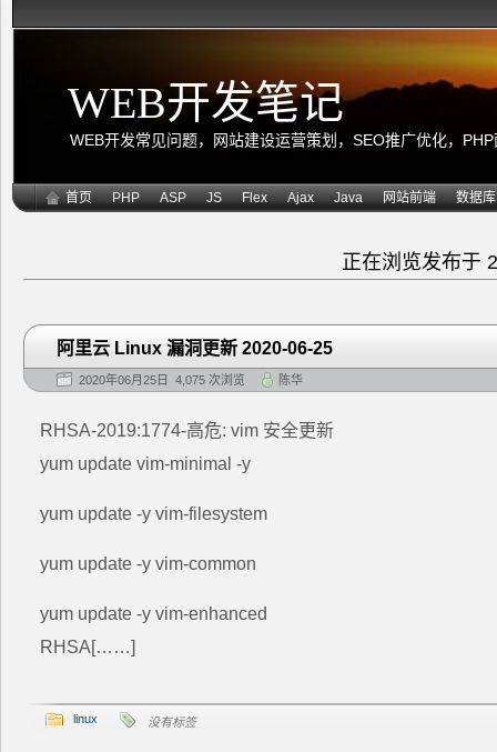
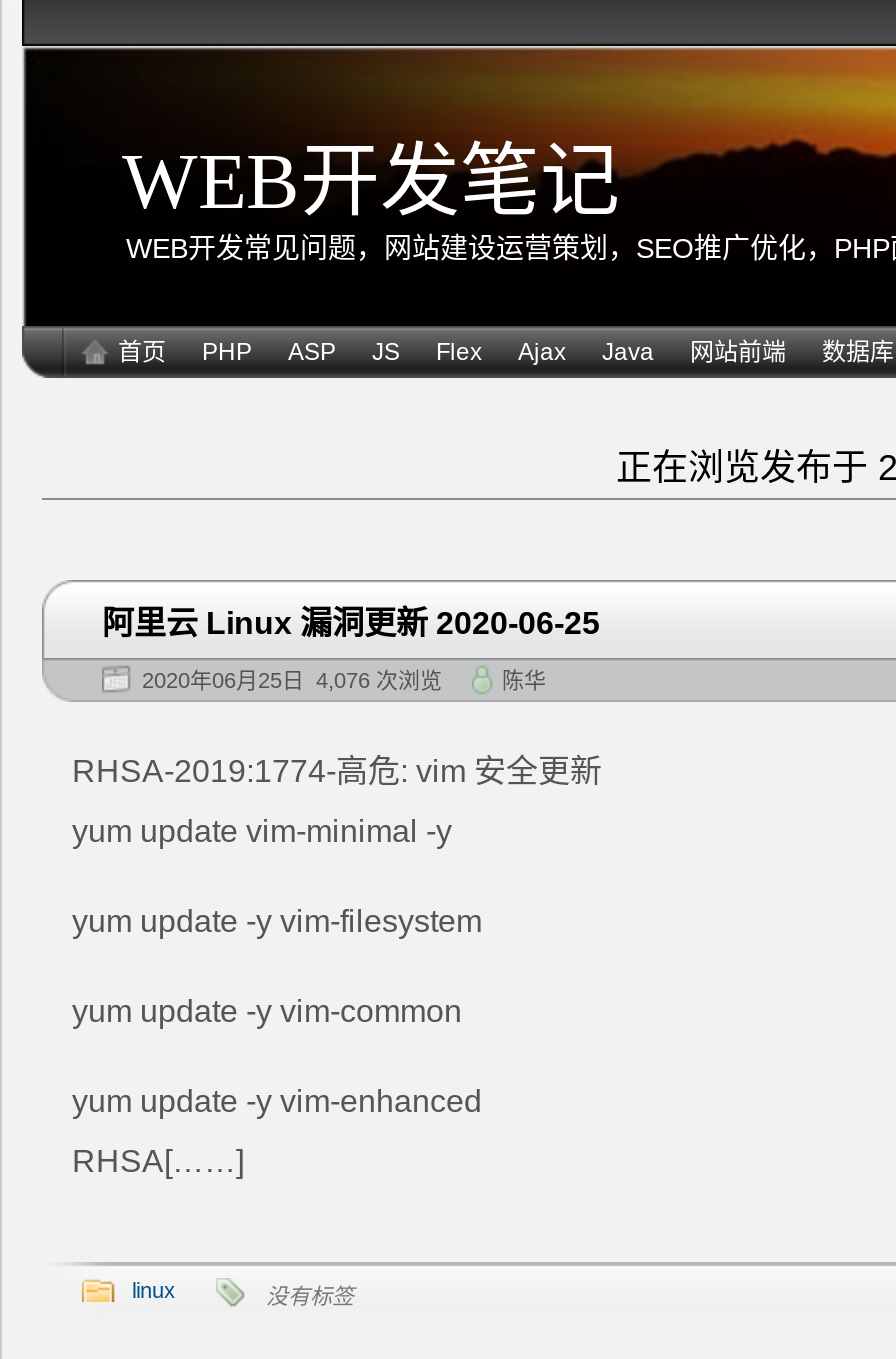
[79,373,245,387] 2020年06月25日 4,075 次浏览 -> [142,668,442,692] 2020年06月25日 4,076 次浏览

